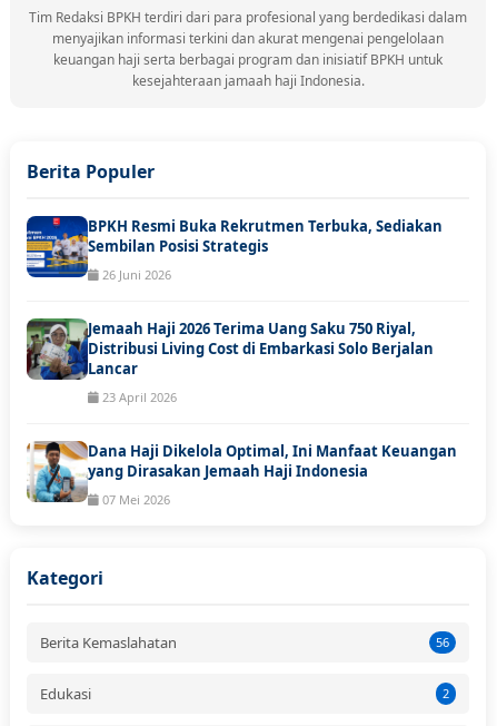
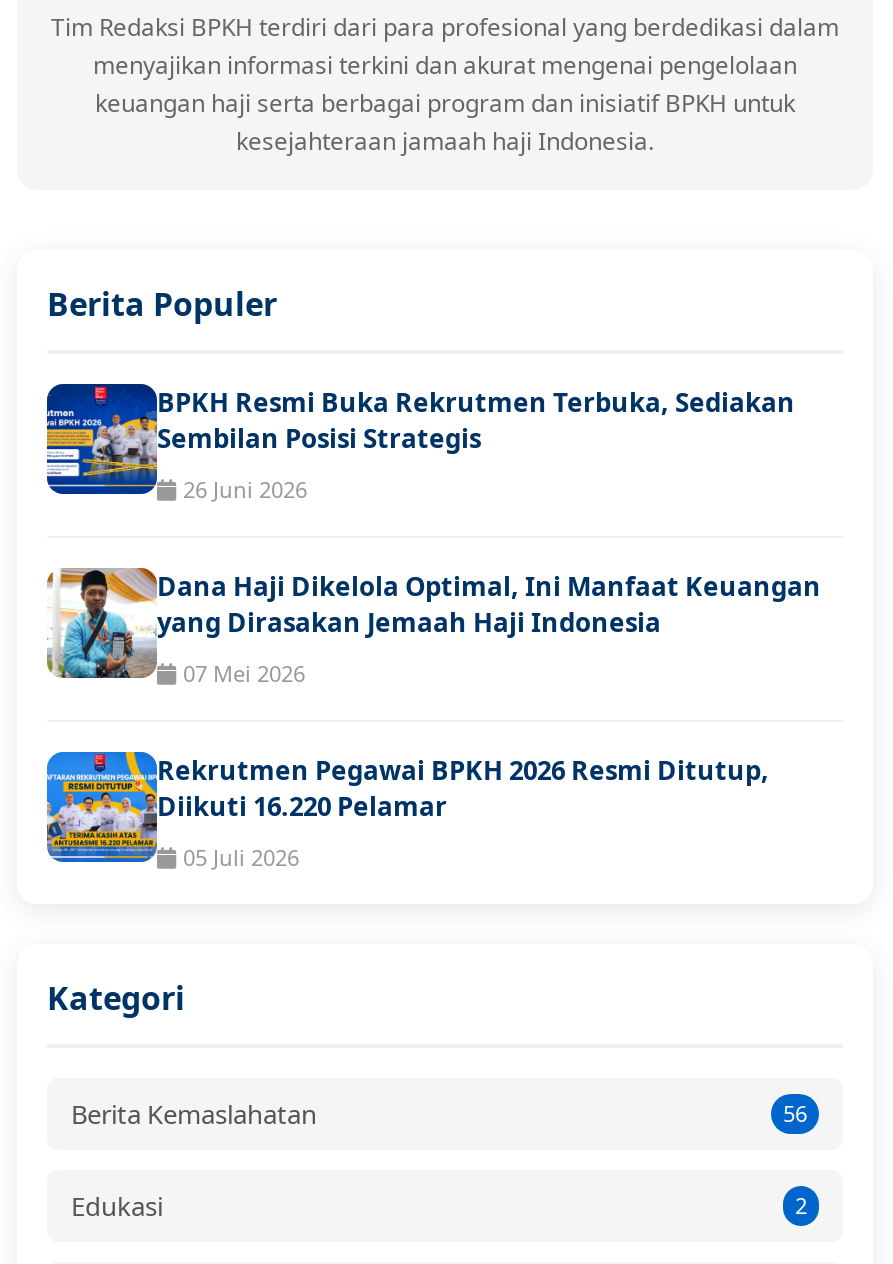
[26,317,434,405] [image] | Jemaah Haji 2026 Terima Uang Saku 750 Riyal, | Distribusi Living Cost di Embarkasi Solo Berjalan | Lancar | 23 April 2026 -> none
moved [26,440,457,508] -> [45,566,821,688]: [image] | Dana Haji Dikelola Optimal, Ini Manfaat Keuangan | yang Dirasakan Jemaah Haji Indonesia | 07 Mei 2026
none -> [45,750,769,872] [image] | Rekrutmen Pegawai BPKH 2026 Resmi Ditutup, | Diikuti 16.220 Pelamar | 05 Juli 2026

